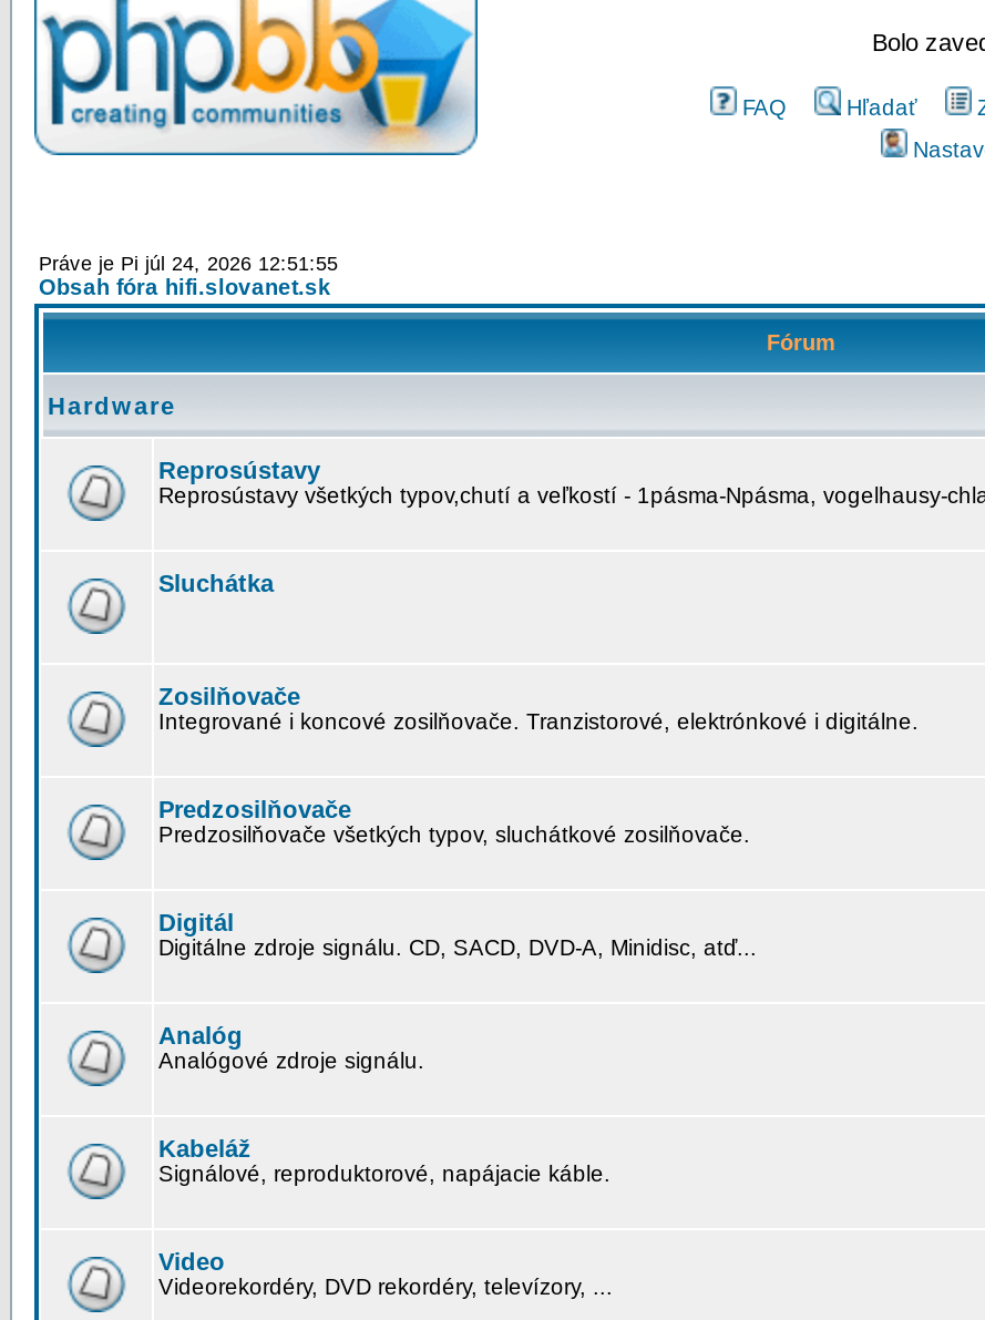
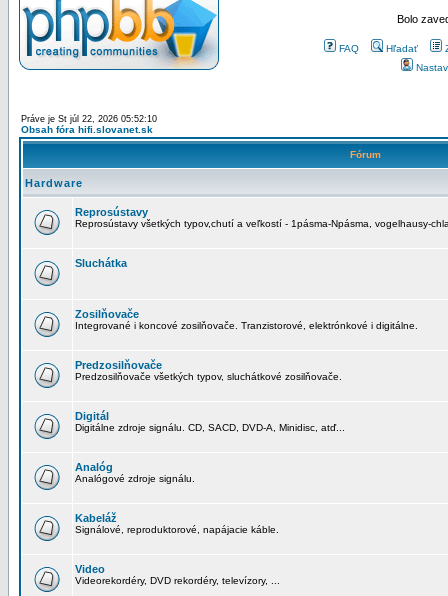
[39,253,338,275] Práve je Pi júl 24, 2026 12:51:55 -> [21,114,157,124] Práve je St júl 22, 2026 05:52:10

